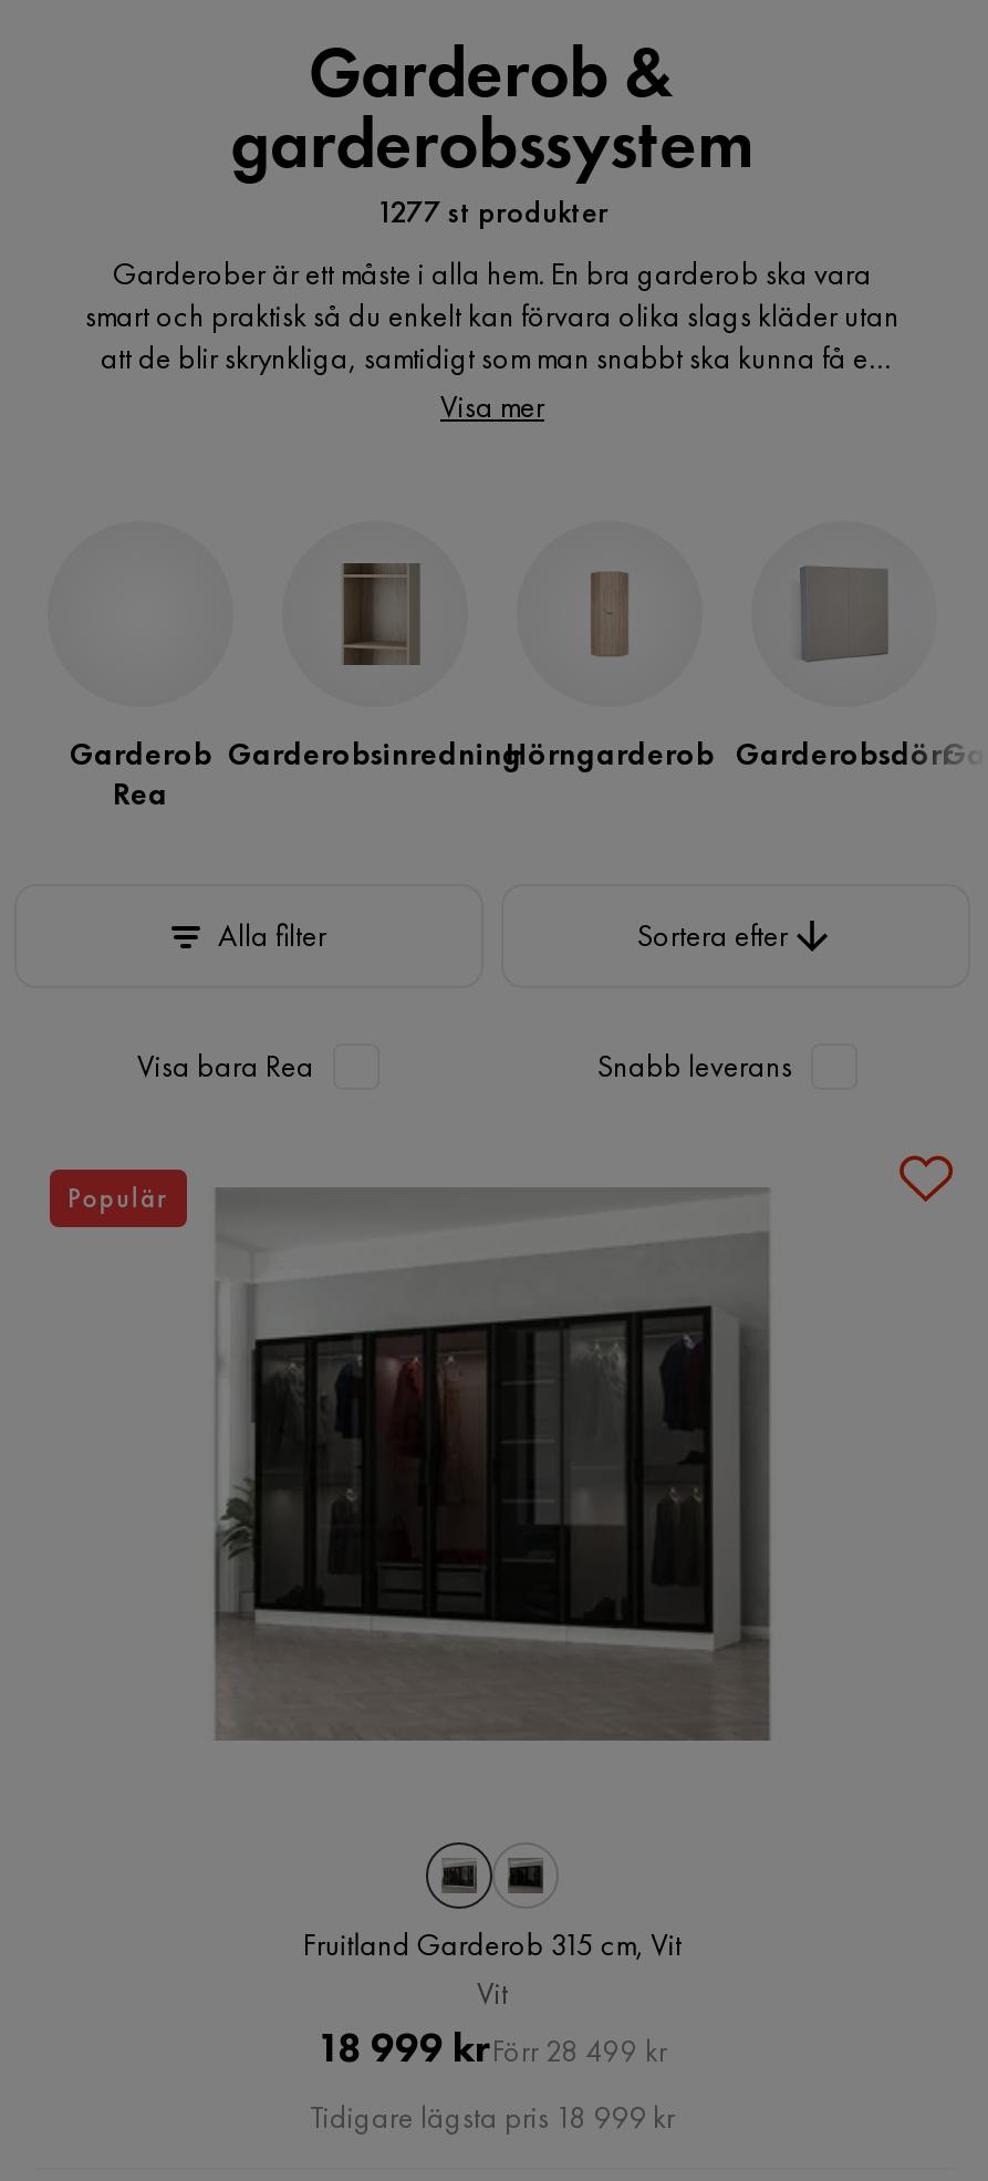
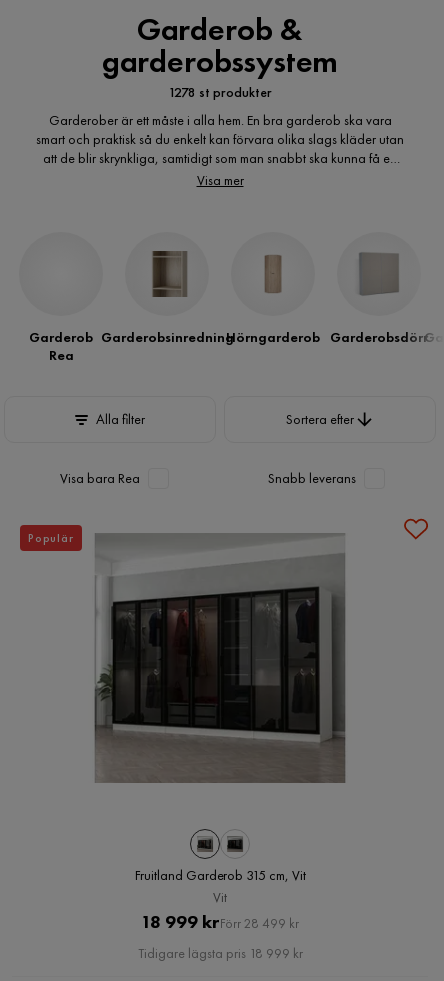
[376,191,609,231] 1277 st produkter -> [168,83,272,101] 1278 st produkter

